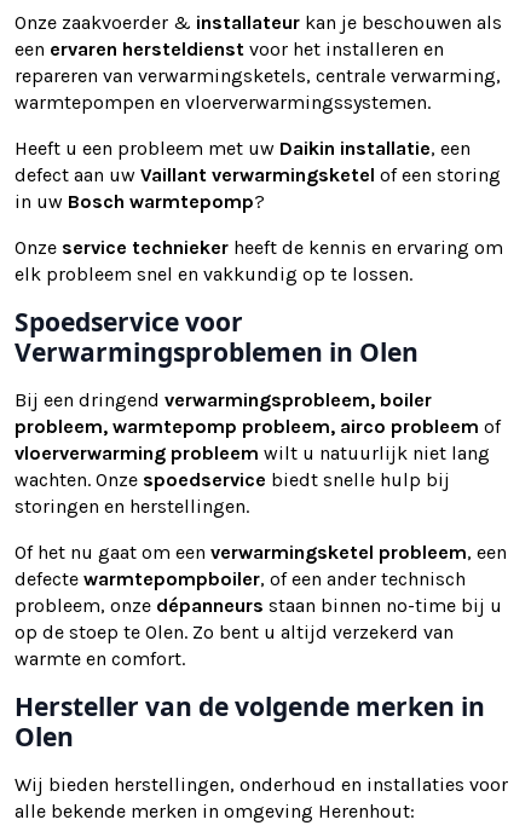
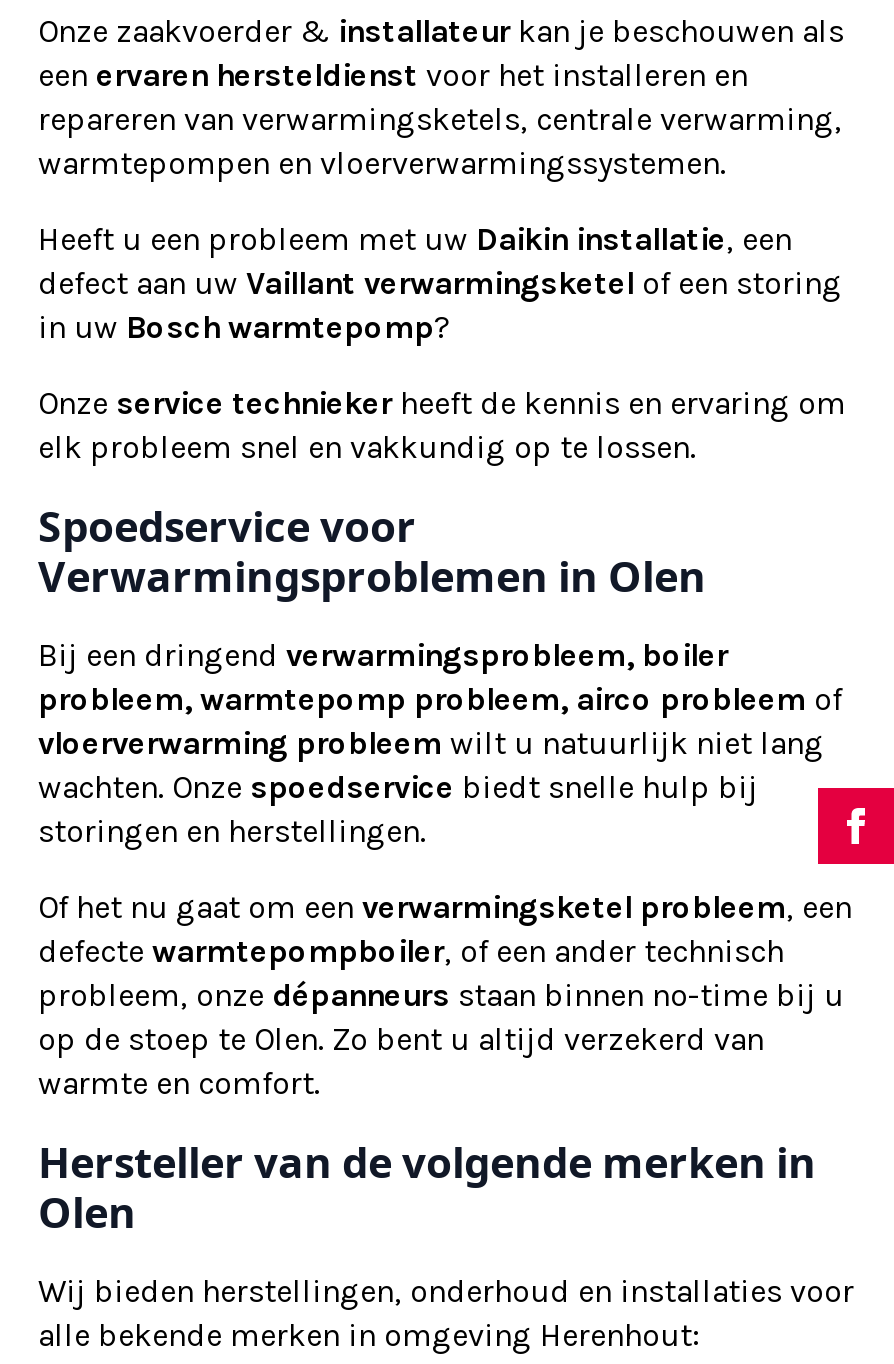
none -> [816,786,888,866] [image]

